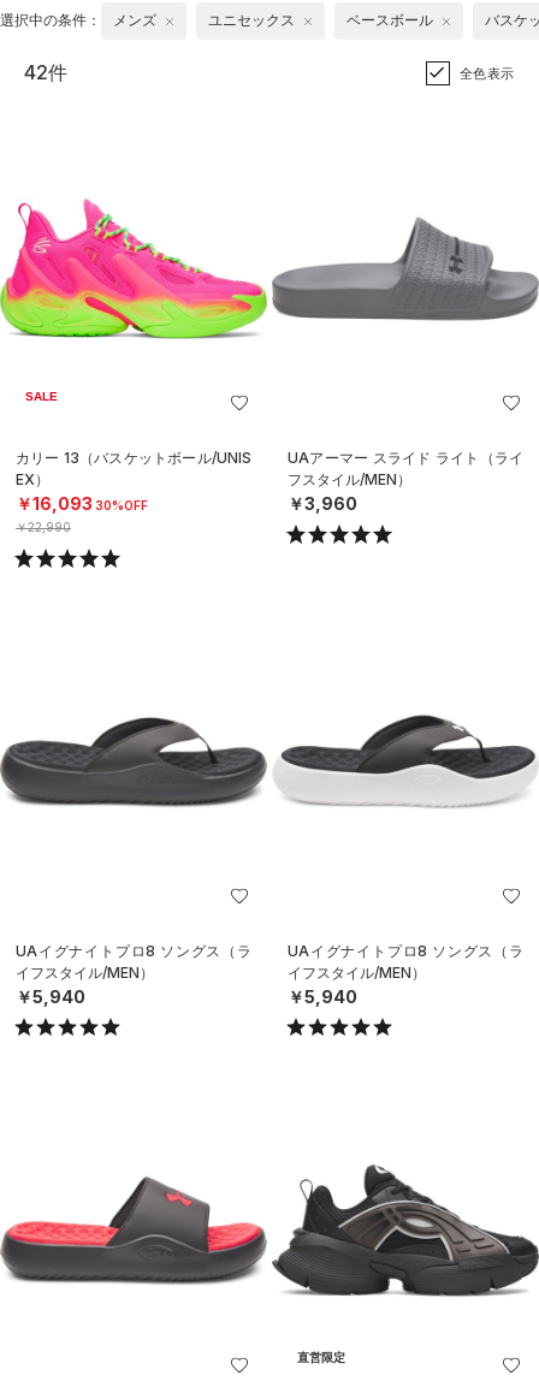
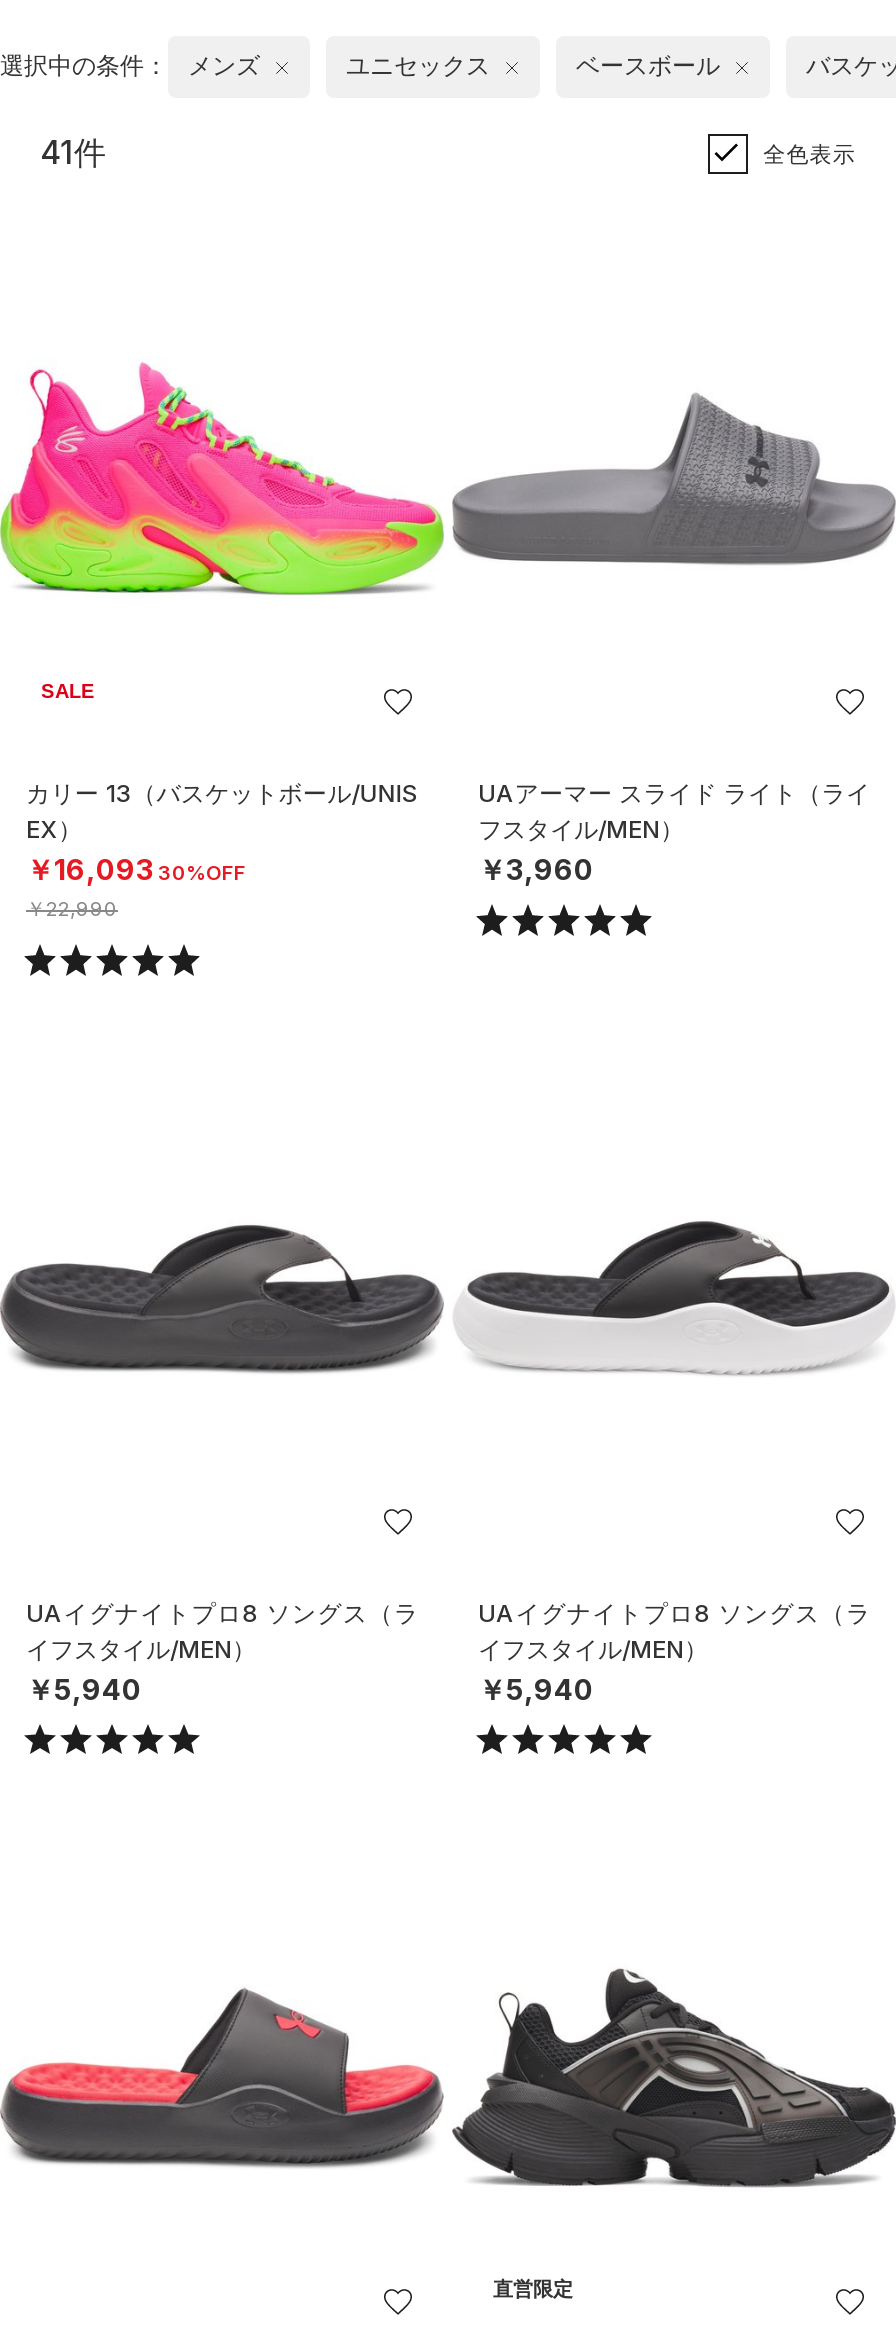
[24,60,67,84] 42件 -> [40,132,106,172] 41件

